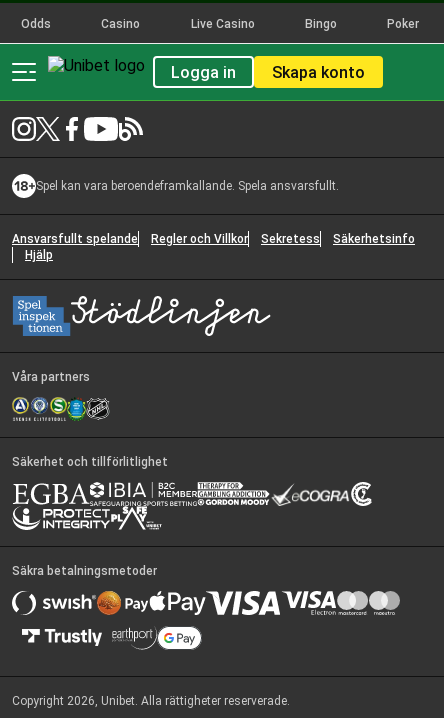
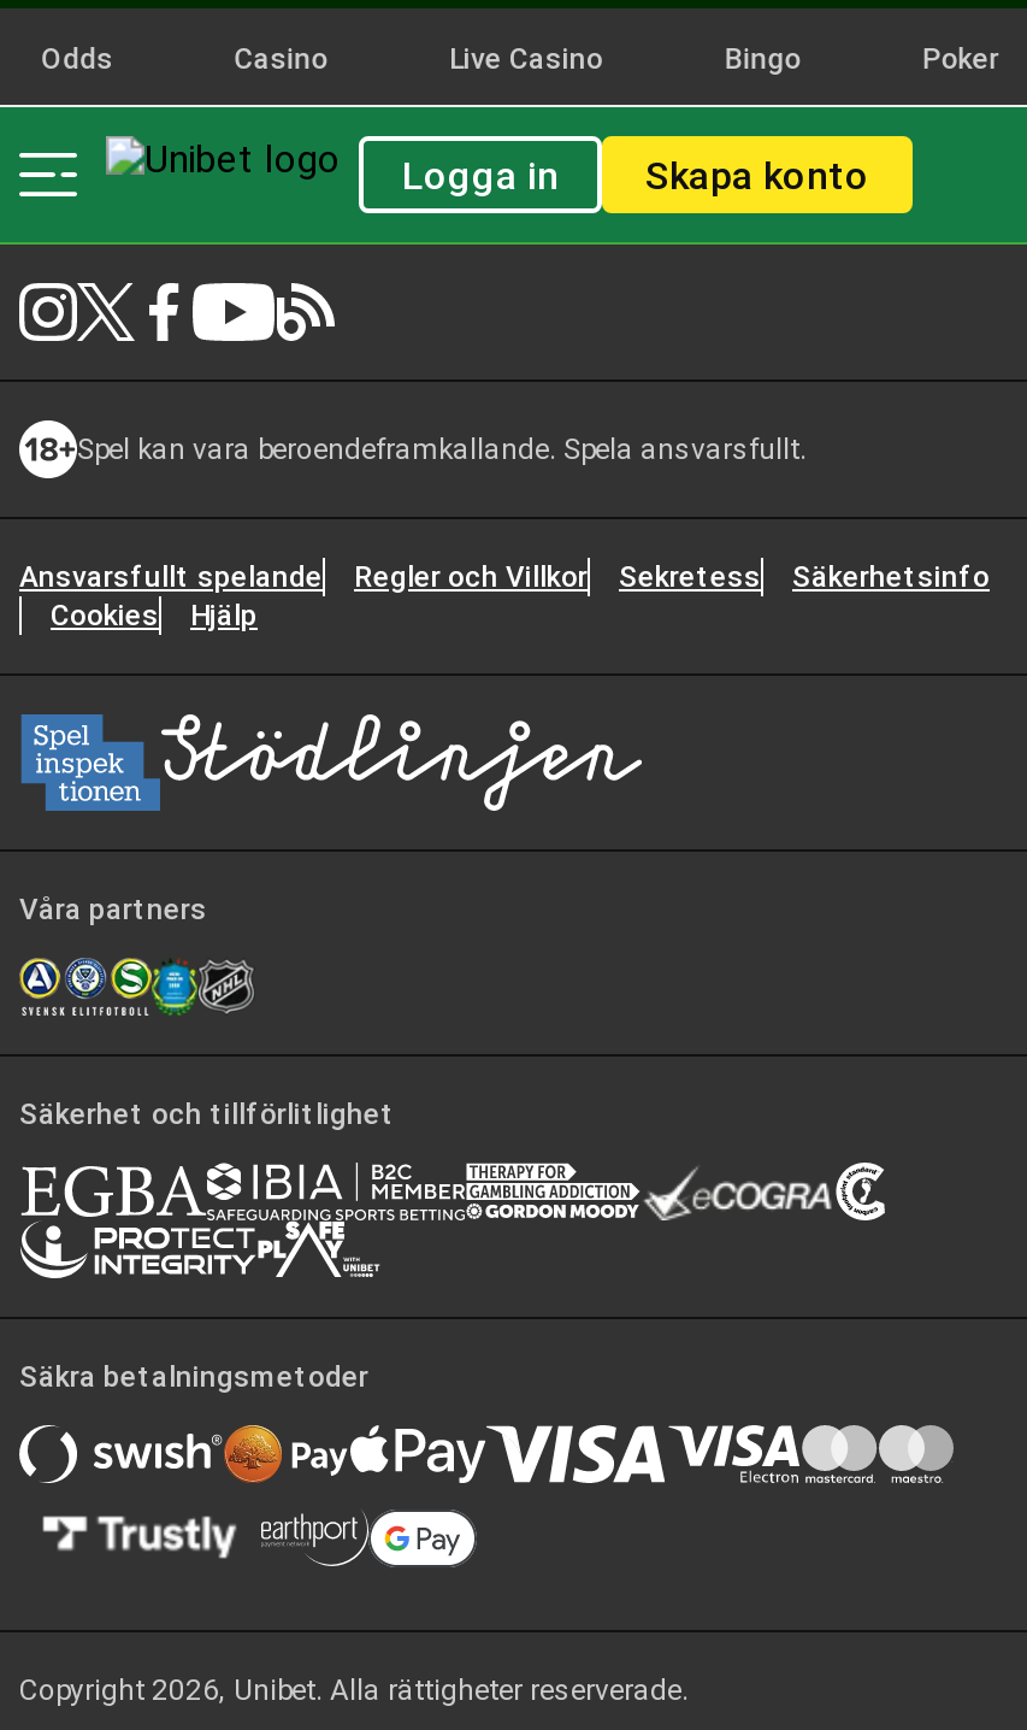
none -> [51,599,159,632] Cookies

